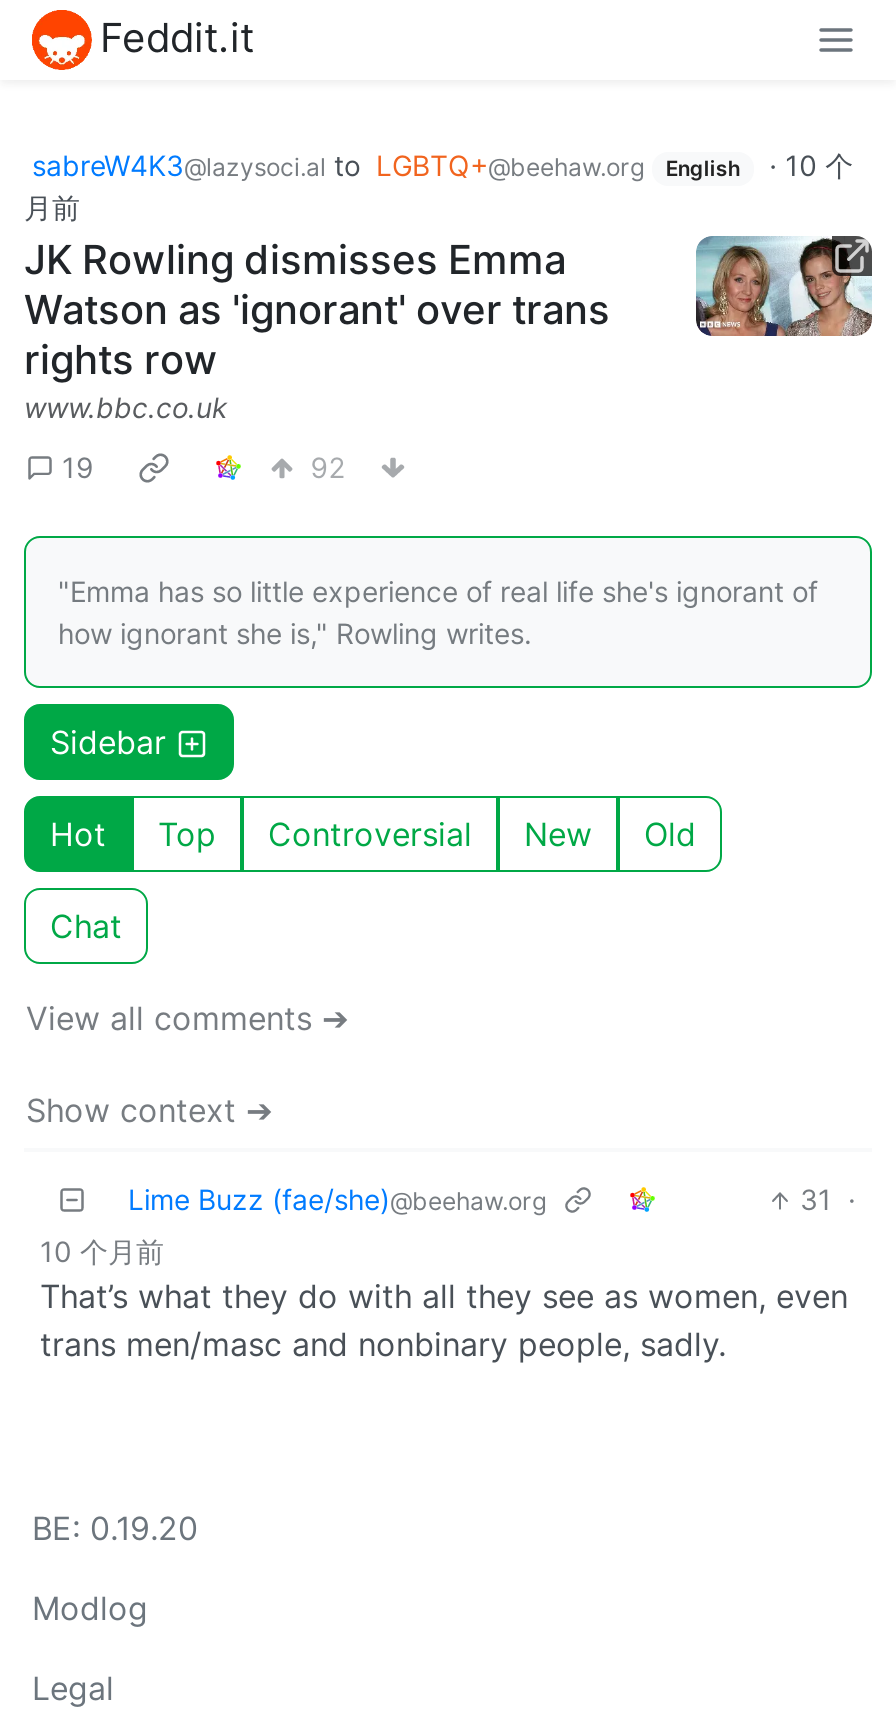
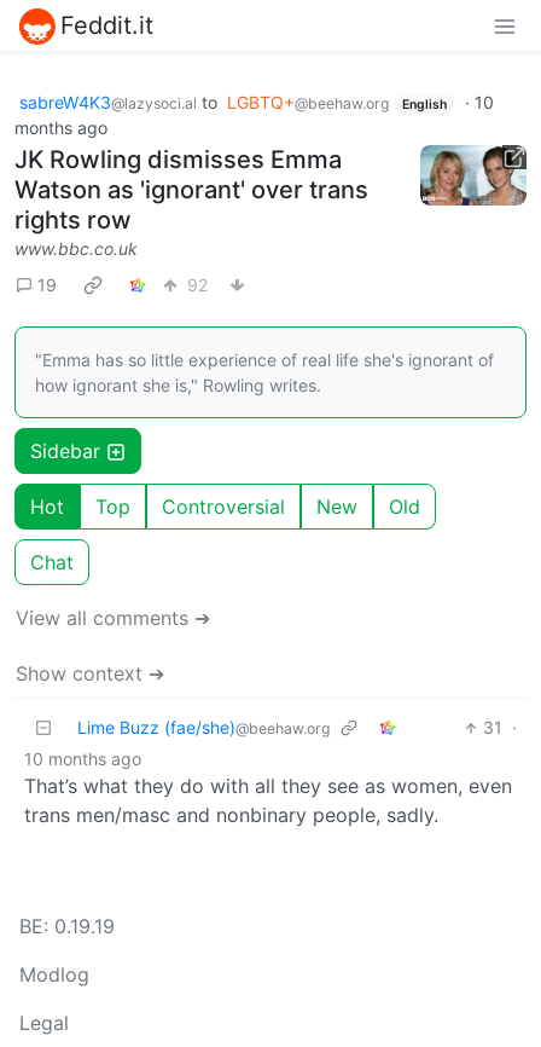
[24,147,853,224] · 10 个 | 月前 -> [14,91,493,138] · 10 | months ago
[40,1234,164,1268] 10 个月前 -> [24,749,141,769] 10 months ago
[32,1508,198,1548] BE: 0.19.20 -> [19,914,115,938] BE: 0.19.19

